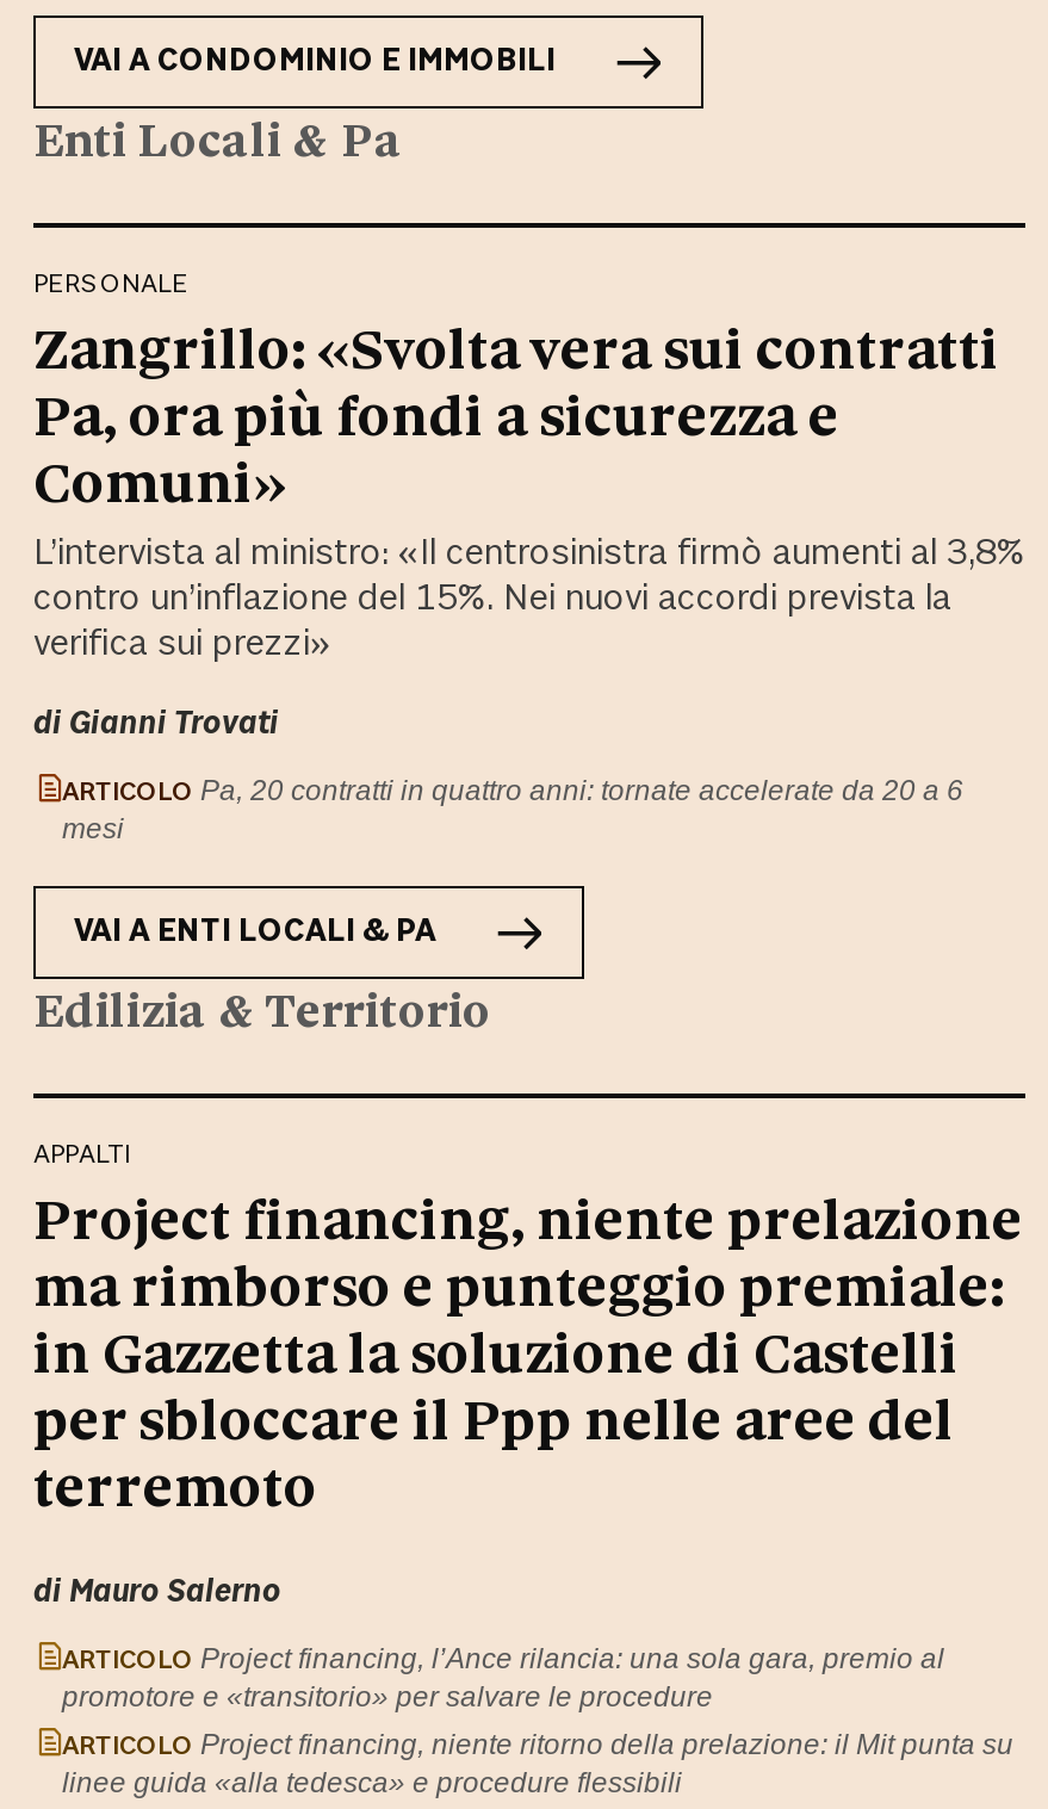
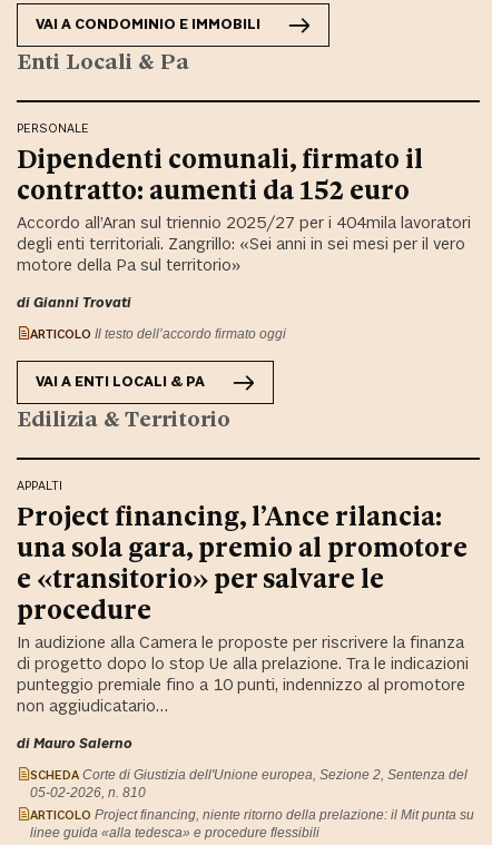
[33,305,1025,667] Zangrillo: «Svolta vera sui contratti | Pa, ora più fondi a sicurezza e | Comuni» | L’intervista al ministro: «Il centrosinistra firmò aumenti al 3,8% | contro un’inflazione del 15%. Nei nuovi accordi prevista la | verifica sui prezzi» -> [17,138,471,276] Dipendenti comunali, firmato il | contratto: aumenti da 152 euro | Accordo all’Aran sul triennio 2025/27 per i 404mila lavoratori | degli enti territoriali. Zangrillo: «Sei anni in sei mesi per il vero | motore della Pa sul territorio»
moved [33,705,279,743] -> [17,294,131,312]: di Gianni Trovati
[62,774,963,846] ARTICOLO Pa, 20 contratti in quattro anni: tornate accelerate da 20 a 6 | mesi -> [30,326,286,343] ARTICOLO Il testo dell’accordo firmato oggi
moved [33,913,491,1171] -> [17,373,230,494]: VAI A ENTI LOCALI & PA | Edilizia & Territorio | APPALTI
[33,1175,1023,1523] Project financing, niente prelazione | ma rimborso e punteggio premiale: | in Gazzetta la soluzione di Castelli | per sbloccare il Ppp nelle aree del | terremoto -> [17,496,469,717] Project financing, l’Ance rilancia: | una sola gara, premio al promotore | e «transitorio» per salvare le | procedure | In audizione alla Camera le proposte per riscrivere la finanza | di progetto dopo lo stop Ue alla prelazione. Tra le indicazioni | punteggio premiale fino a 10 punti, indennizzo al promotore | non aggiudicatario…
[62,1643,944,1714] ARTICOLO Project financing, l’Ance rilancia: una sola gara, premio al | promotore e «transitorio» per salvare le procedure -> [30,767,468,801] SCHEDA Corte di Giustizia dell'Unione europea, Sezione 2, Sentenza del | 05-02-2026, n. 810

